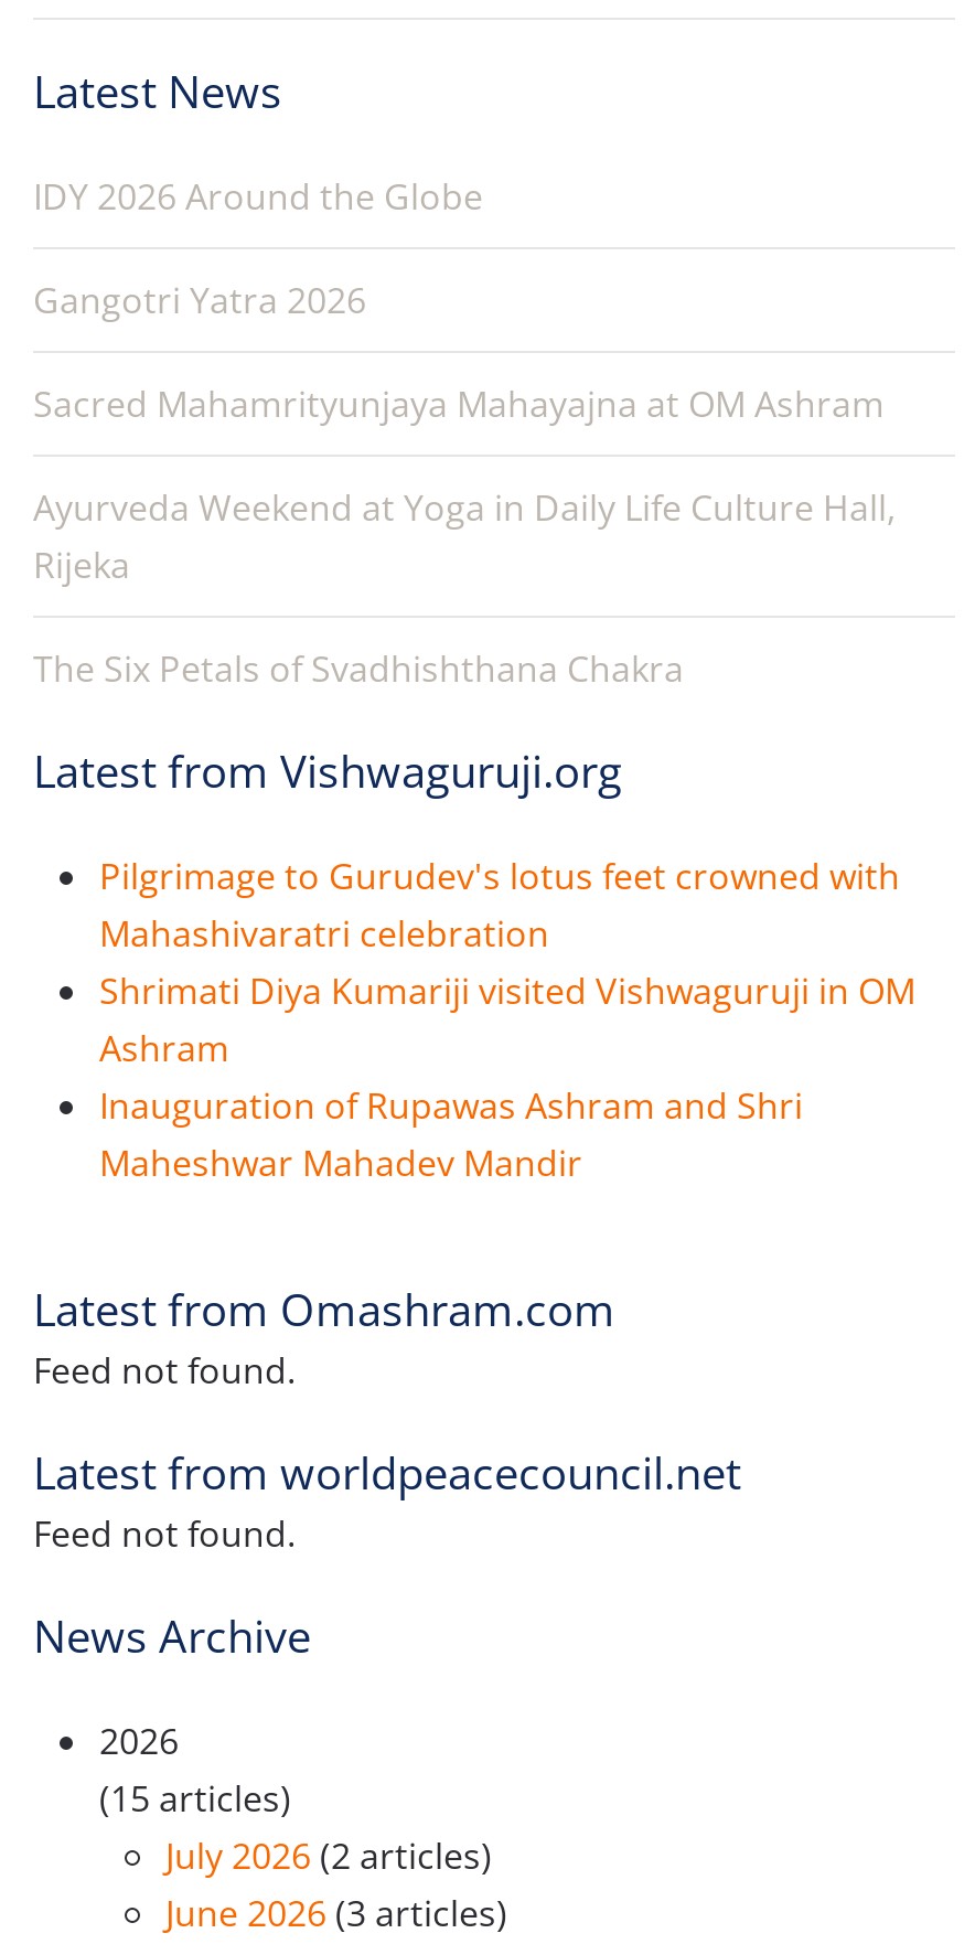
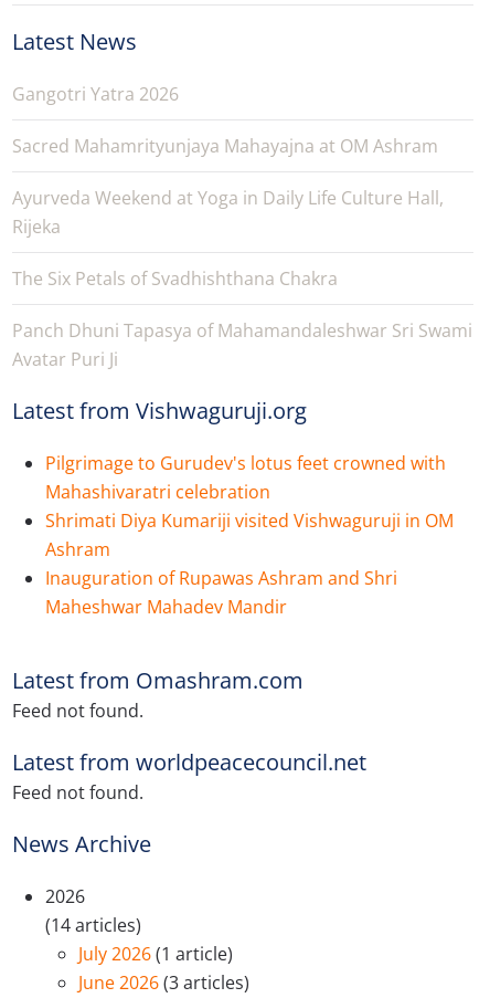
[33,172,483,221] IDY 2026 Around the Globe -> none
moved [33,276,896,693] -> [12,82,444,291]: Gangotri Yatra 2026 | Sacred Mahamrityunjaya Mahayajna at OM Ashram | Ayurveda Weekend at Yoga in Daily Life Culture Hall, | Rijeka | The Six Petals of Svadhishthana Chakra
none -> [12,318,472,371] Panch Dhuni Tapasya of Mahamandaleshwar Sri Swami | Avatar Puri Ji
[99,1774,291,1823] (15 articles) -> [45,913,141,937] (14 articles)
[165,1831,492,1880] July 2026 (2 articles) -> [78,942,233,966] July 2026 (1 article)

